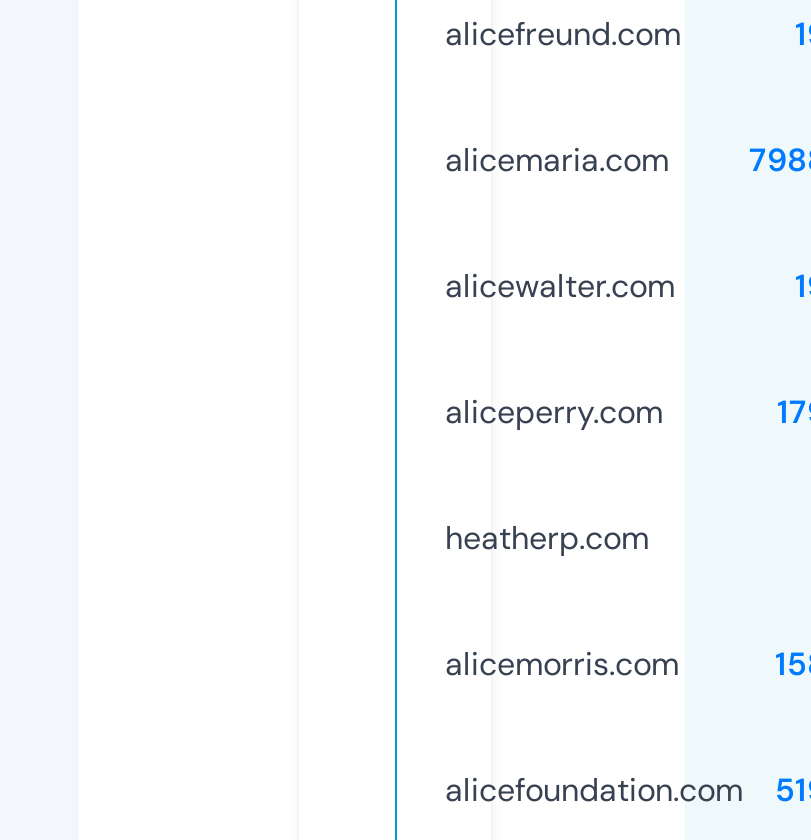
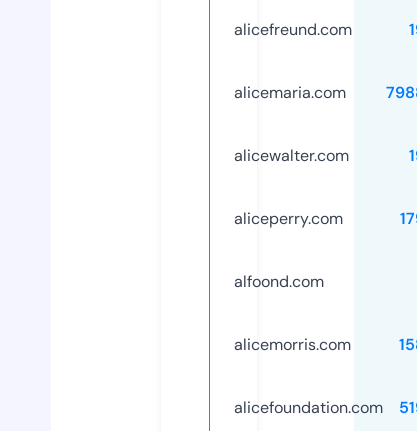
[445,517,649,559] heatherp.com -> [234,271,324,292] alfoond.com

